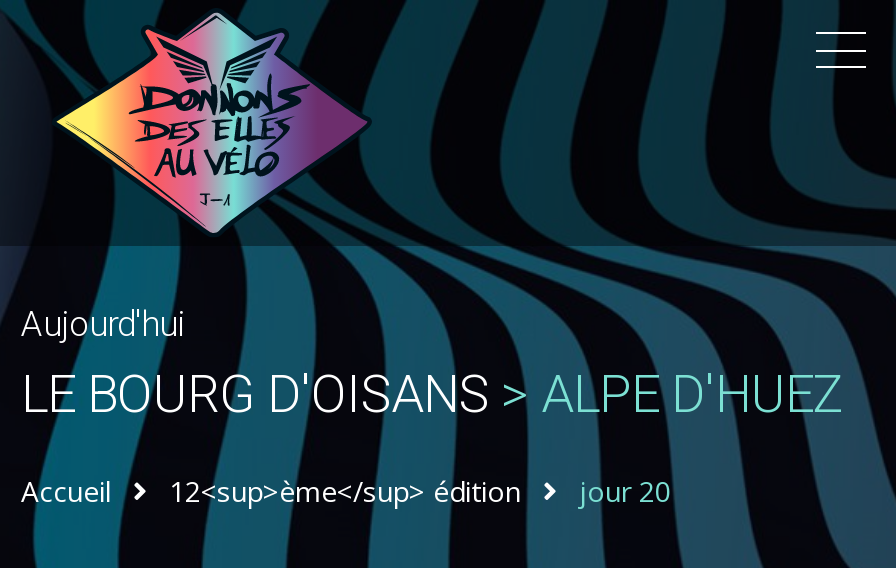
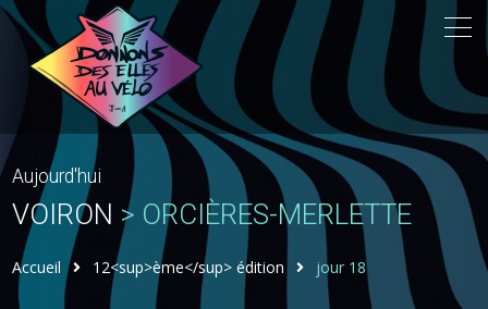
[21,364,845,424] LE BOURG D'OISANS> ALPE D'HUEZ -> [11,198,411,231] VOIRON> ORCIÈRES-MERLETTE
[21,472,671,510] Accueil 12<sup>ème</sup> édition jour 20 -> [11,257,365,277] Accueil 12<sup>ème</sup> édition jour 18

